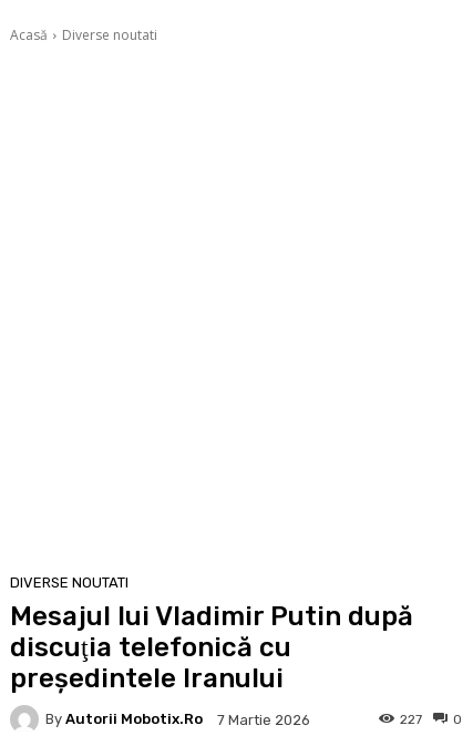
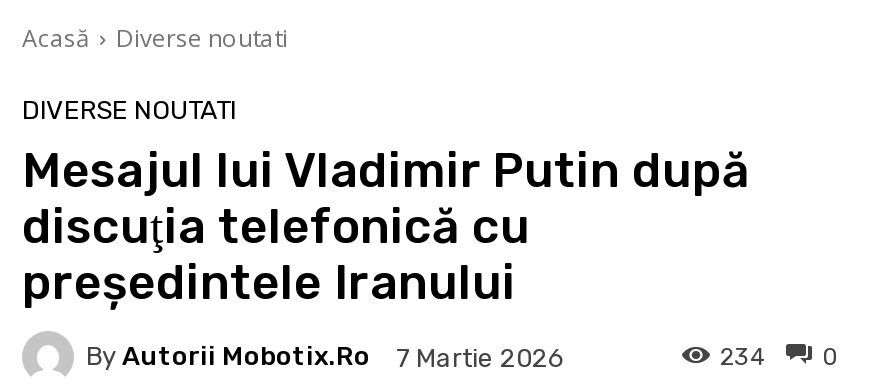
[400,711,462,727] 227 0 -> [720,342,838,370] 234 0

